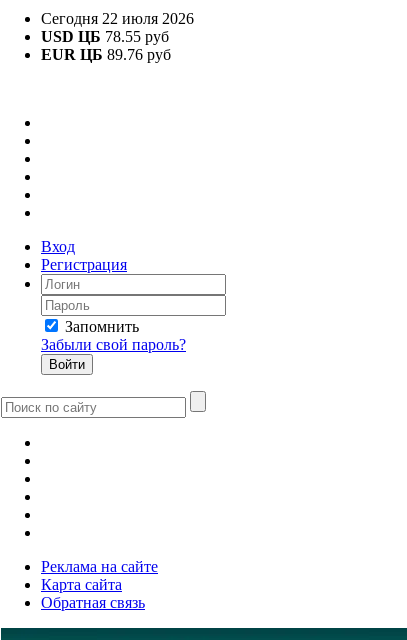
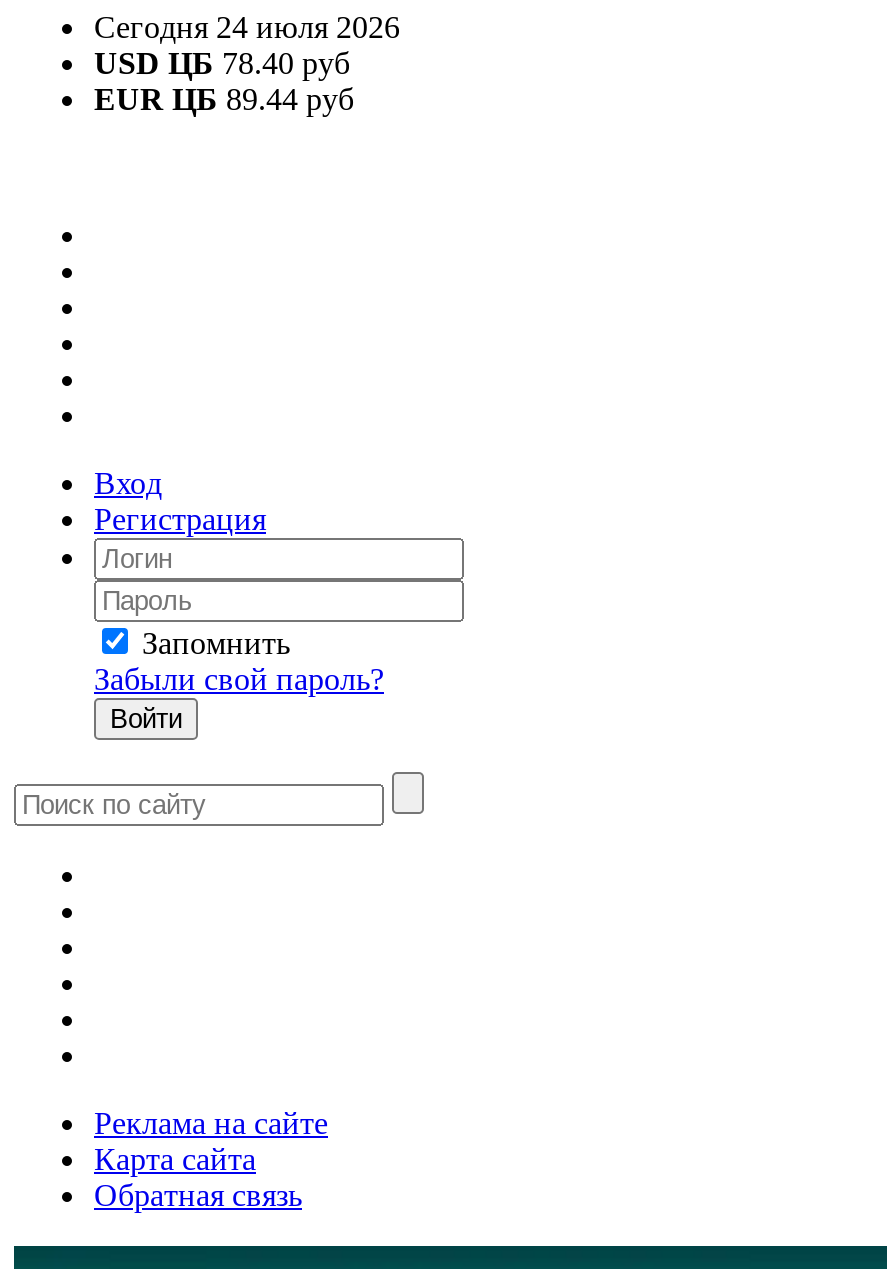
[41,10,194,27] Сегодня 22 июля 2026 -> [94,10,400,44] Сегодня 24 июля 2026
[41,28,169,45] USD ЦБ 78.55 руб -> [94,46,350,80] USD ЦБ 78.40 руб
[41,46,171,63] EUR ЦБ 89.76 руб -> [94,82,354,116] EUR ЦБ 89.44 руб

